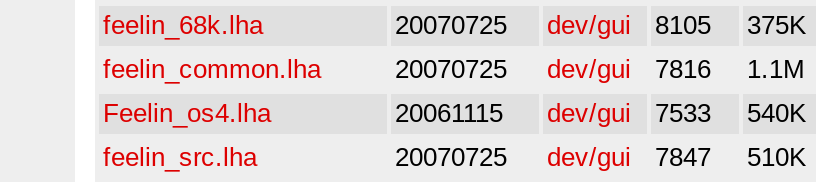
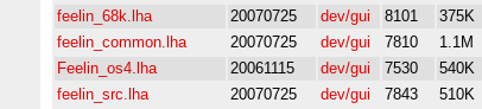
[395,10,807,40] 20070725 dev/gui 8105 375K -> [230,7,475,25] 20070725 dev/gui 8101 375K
[395,54,805,84] 20070725 dev/gui 7816 1.1M -> [230,33,474,51] 20070725 dev/gui 7810 1.1M
[395,98,807,128] 20061115 dev/gui 7533 540K -> [230,59,475,77] 20061115 dev/gui 7530 540K
[395,142,807,172] 20070725 dev/gui 7847 510K -> [230,85,475,103] 20070725 dev/gui 7843 510K

